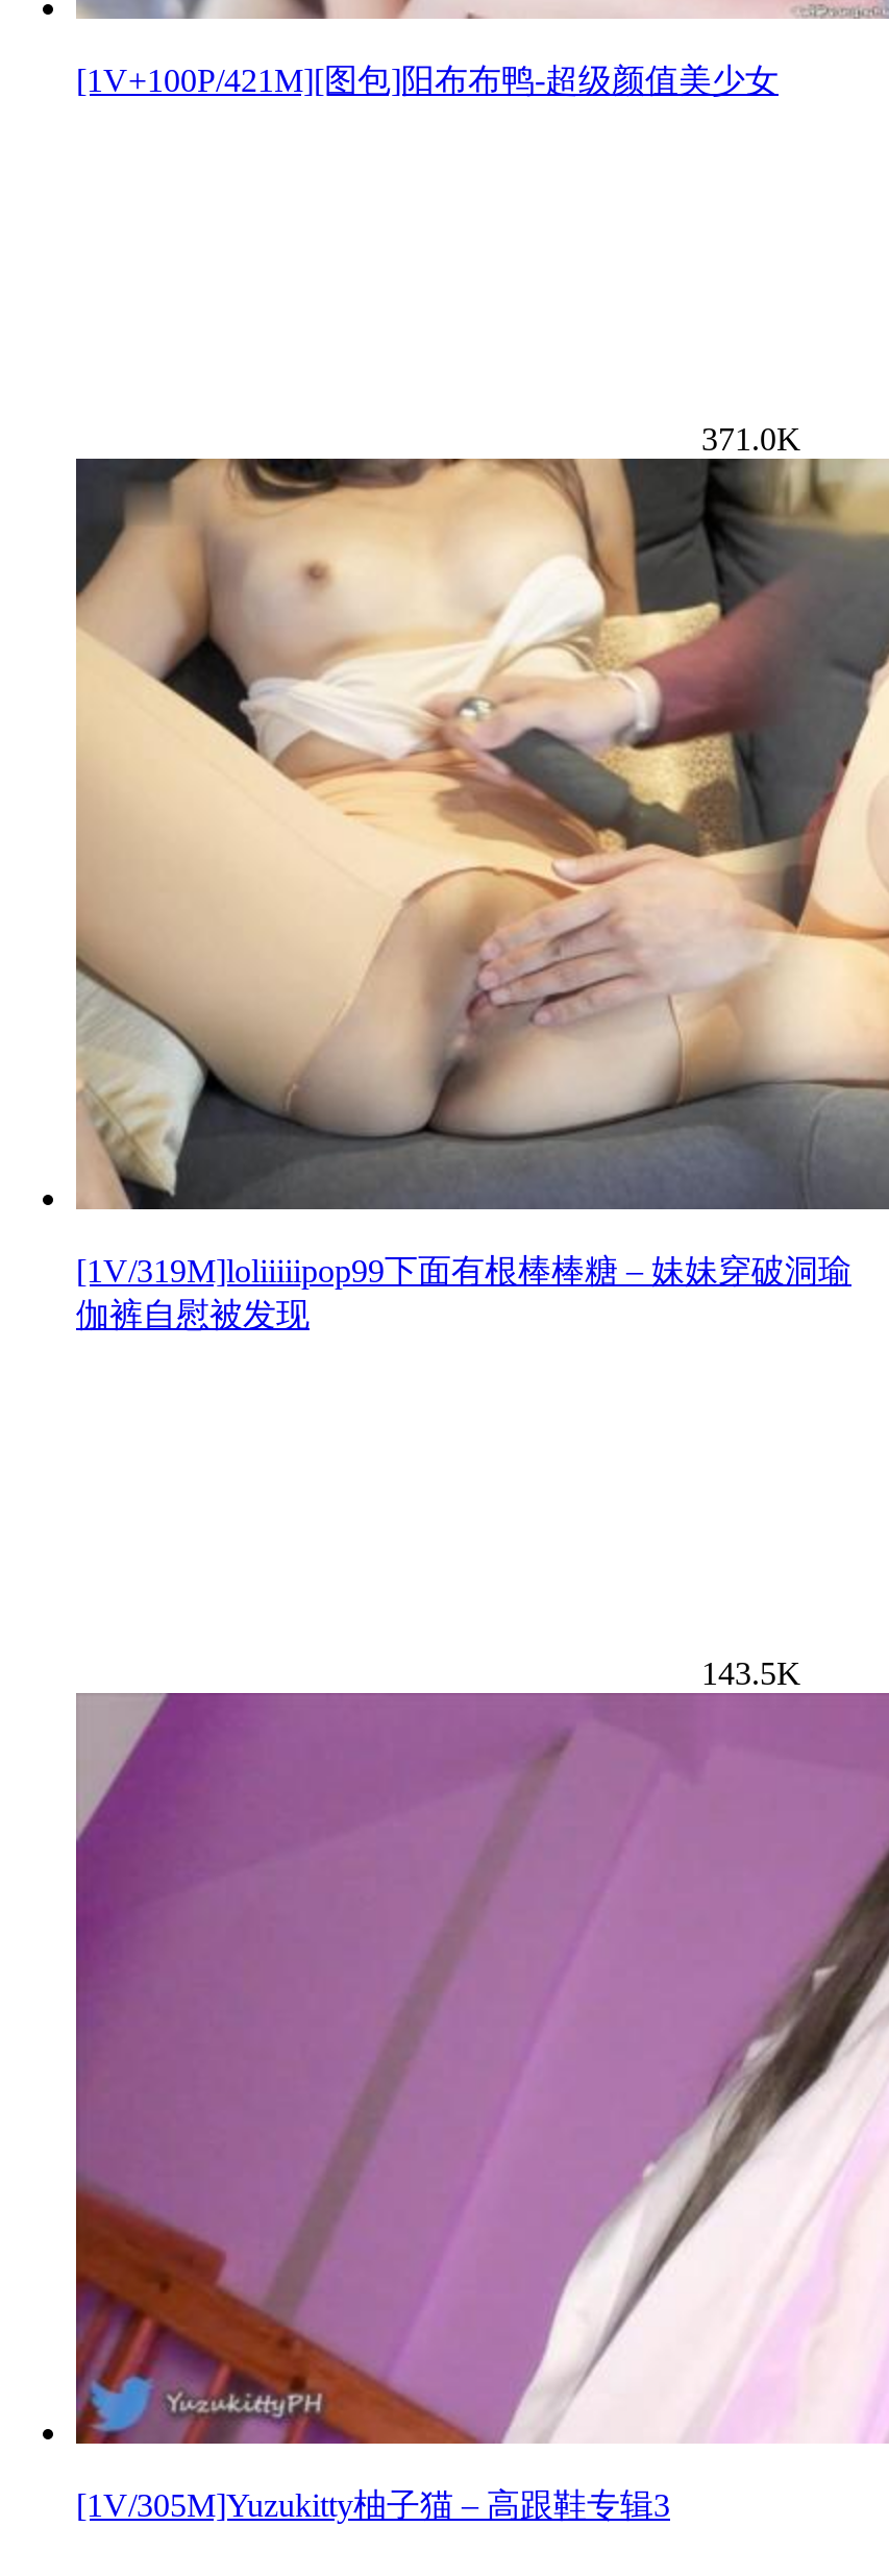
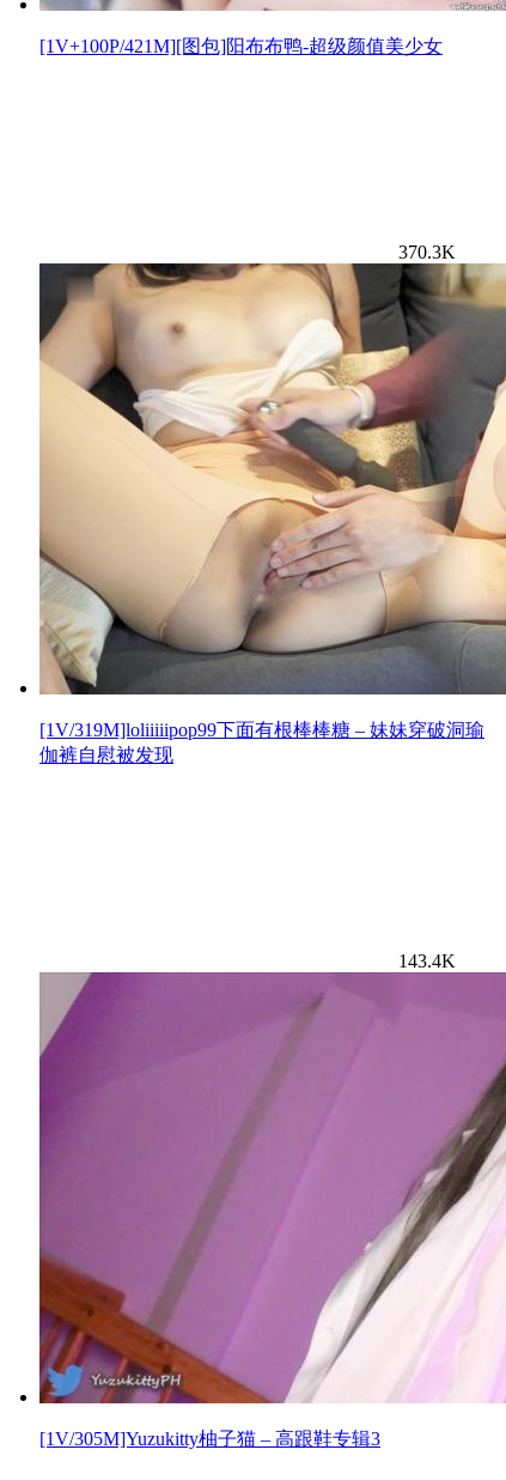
[701,422,801,457] 371.0K -> [398,242,456,263] 370.3K
[701,1656,801,1692] 143.5K -> [398,951,456,971] 143.4K

